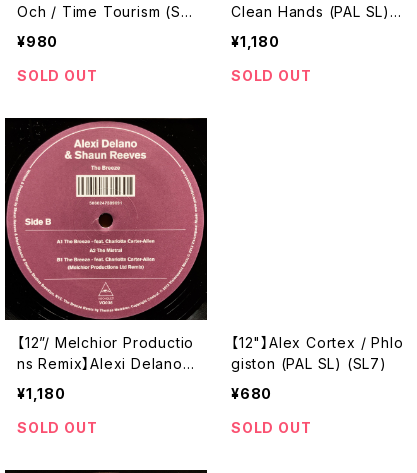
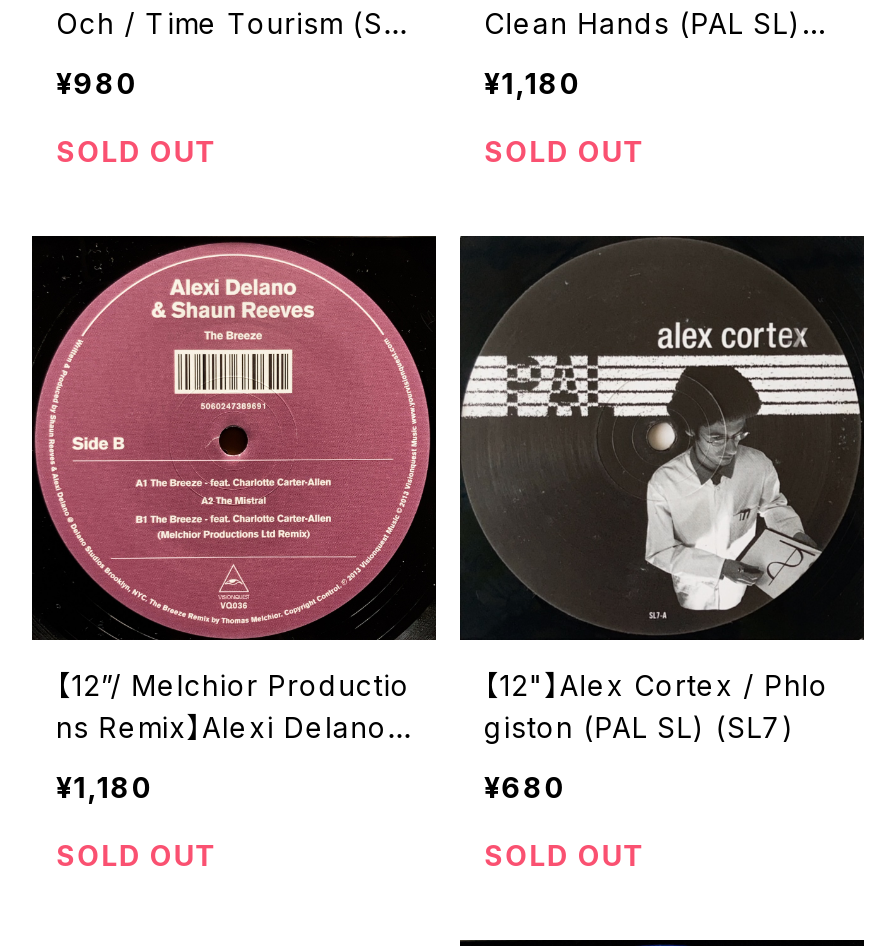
none -> [458,234,866,642] [image]

